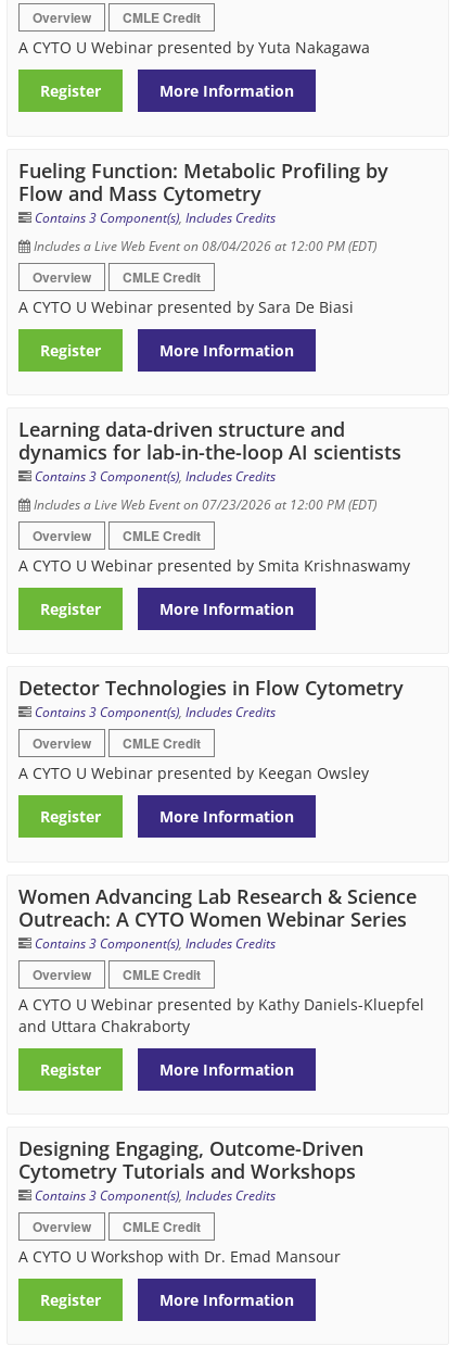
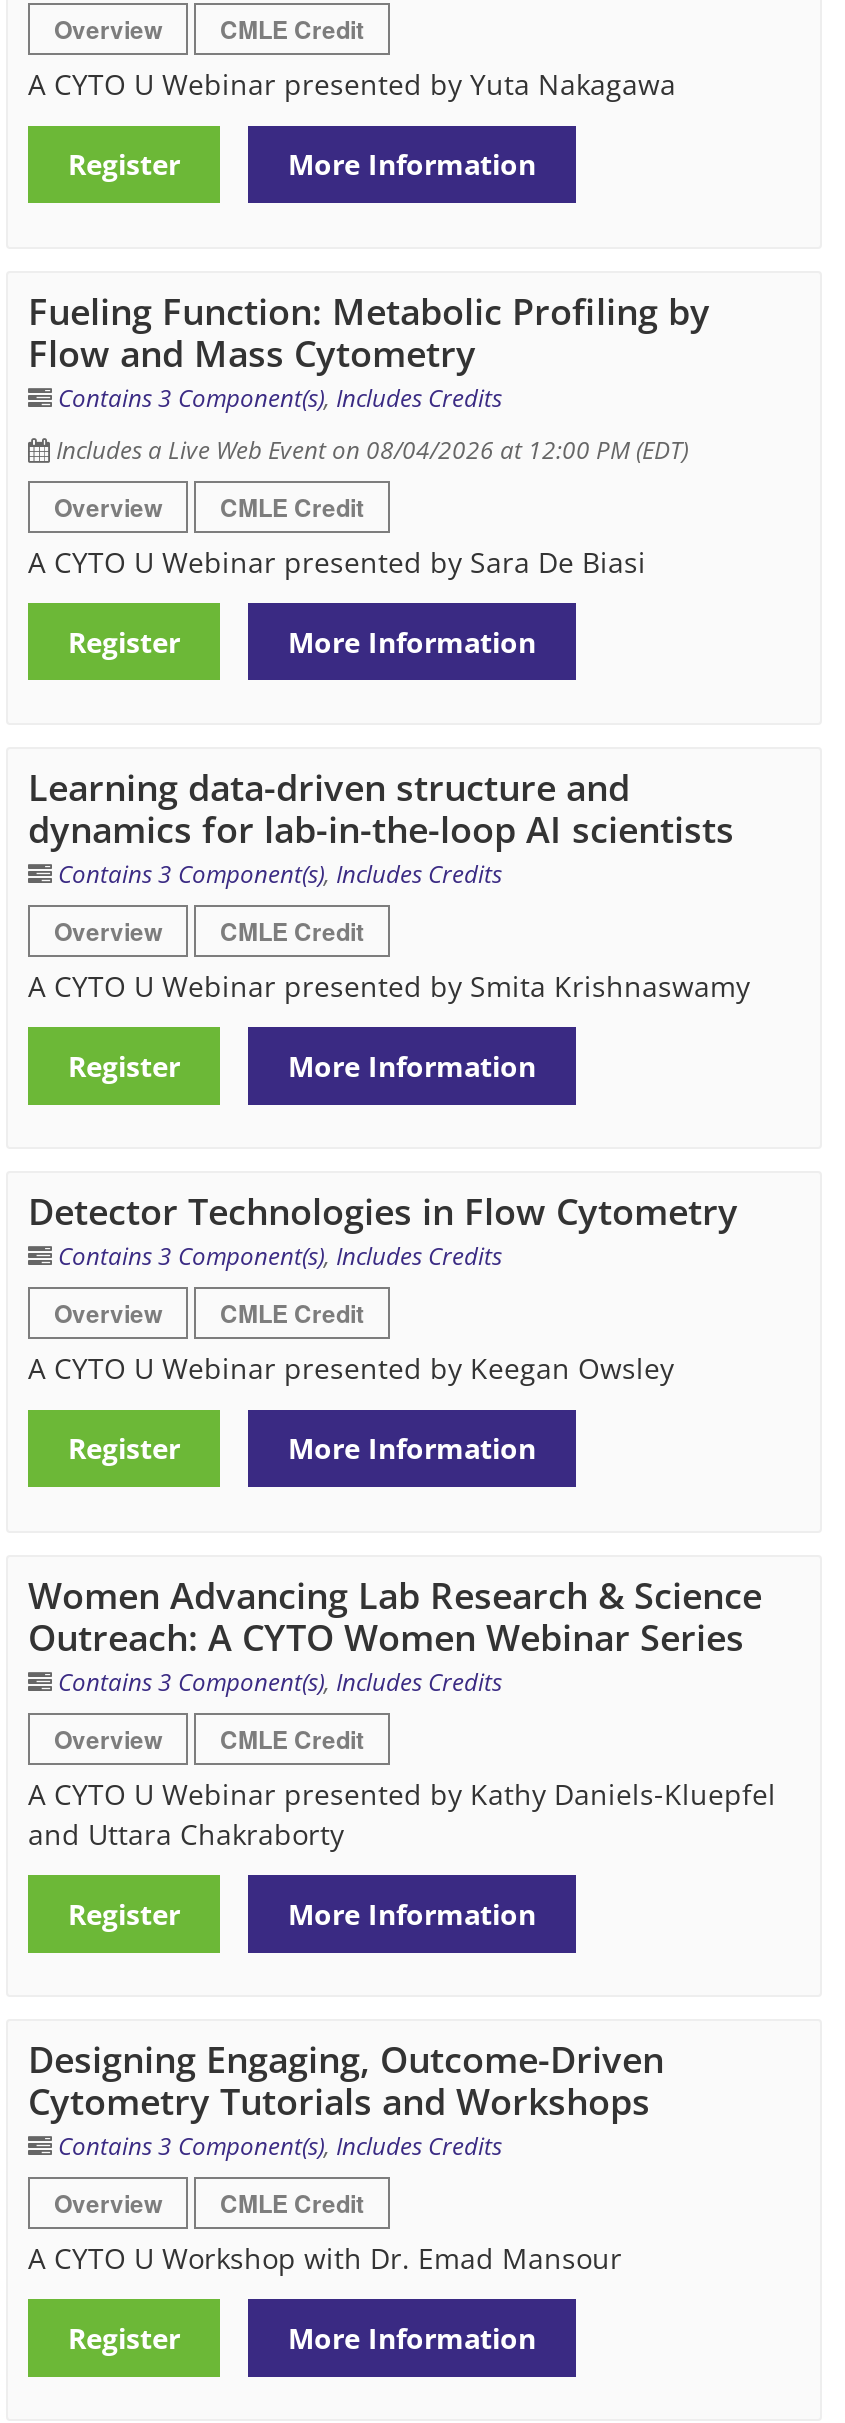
[30,495,376,514] Includes a Live Web Event on 07/23/2026 at 12:00 PM (EDT) -> none

